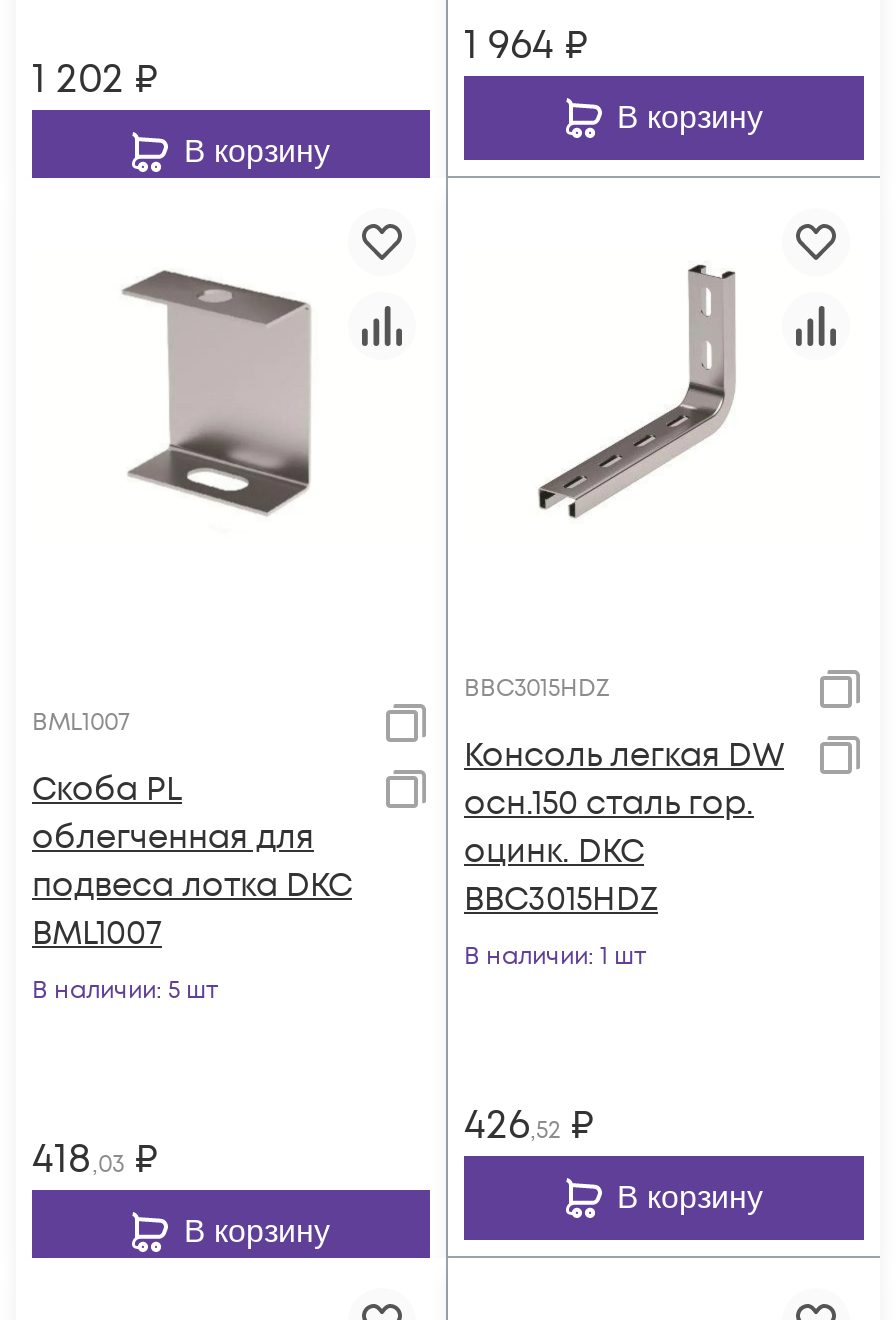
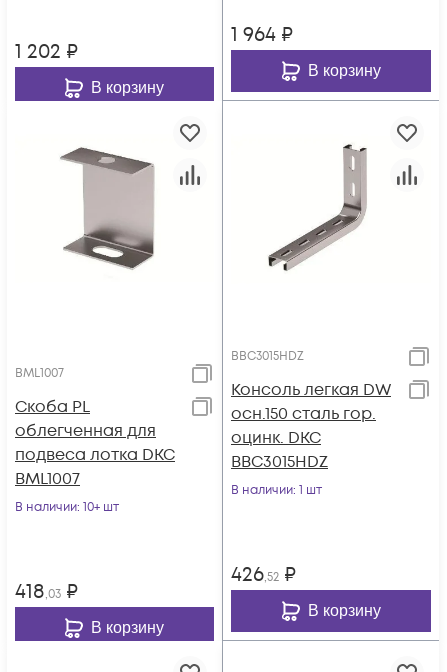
[32,974,218,1008] В наличии: 5 шт -> [15,499,119,516] В наличии: 10+ шт

